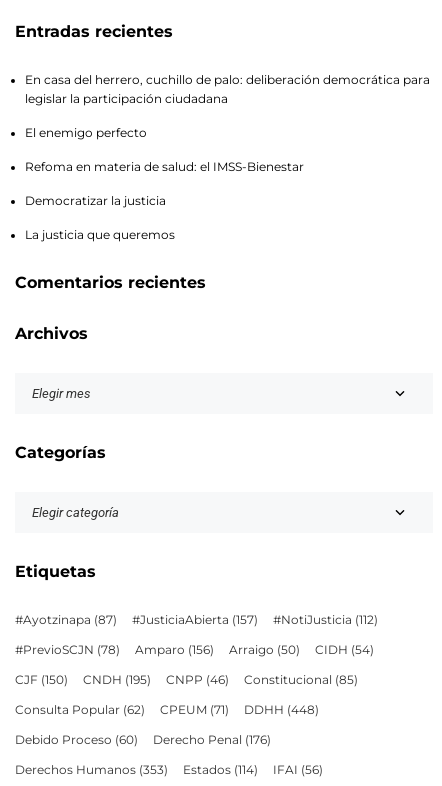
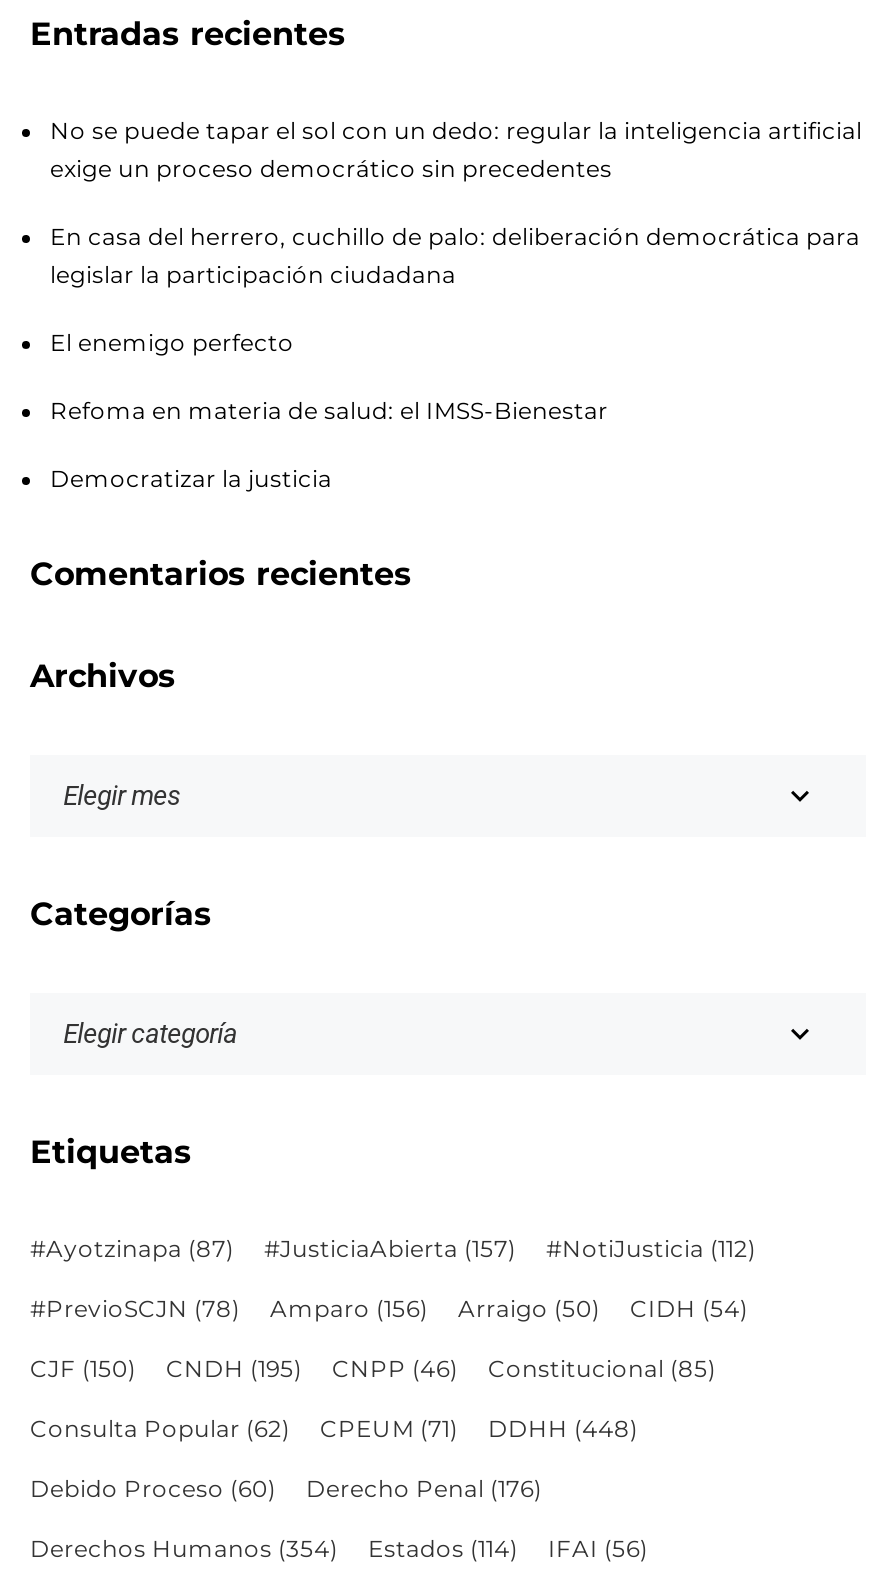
none -> [50,116,862,182] No se puede tapar el sol con un dedo: regular la inteligencia artificial | exige un proceso democrático sin precedentes
moved [25,73,430,208] -> [50,222,860,492]: En casa del herrero, cuchillo de palo: deliberación democrática para | legislar la participación ciudadana | El enemigo perfecto | Refoma en materia de salud: el IMSS-Bienestar | Democratizar la justicia
[25,228,175,242] La justicia que queremos -> none
[15,763,168,777] Derechos Humanos (353) -> [30,1536,338,1564] Derechos Humanos (354)

